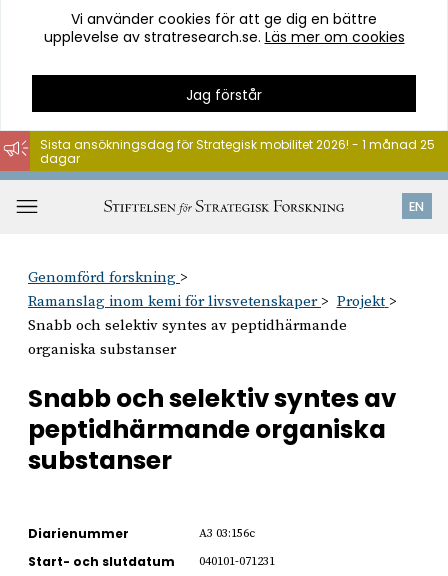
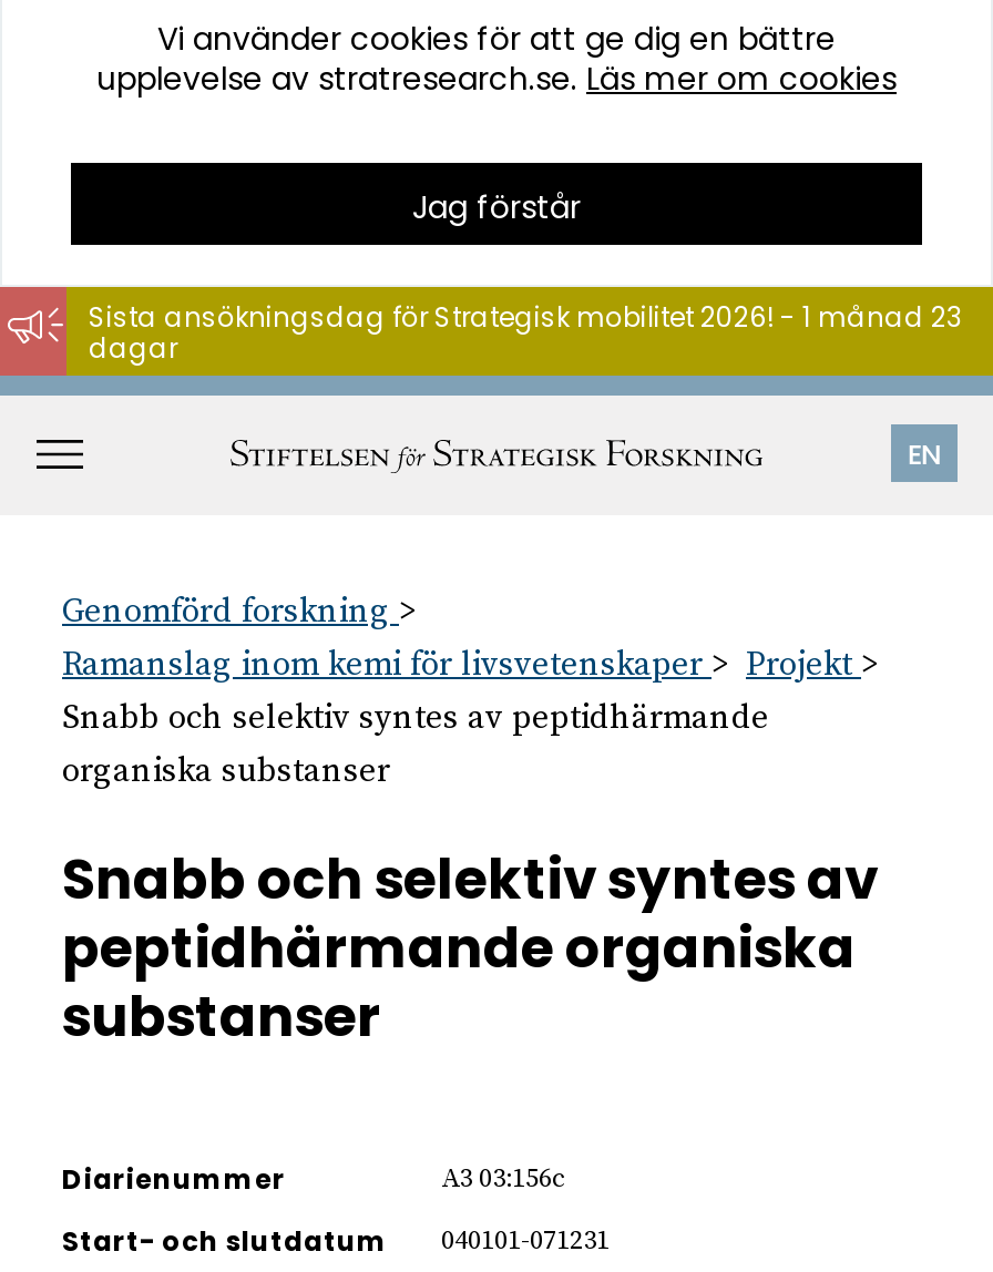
[40,136,435,153] Sista ansökningsdag för Strategisk mobilitet 2026! - 1 månad 25 -> [89,298,962,336] Sista ansökningsdag för Strategisk mobilitet 2026! - 1 månad 23

